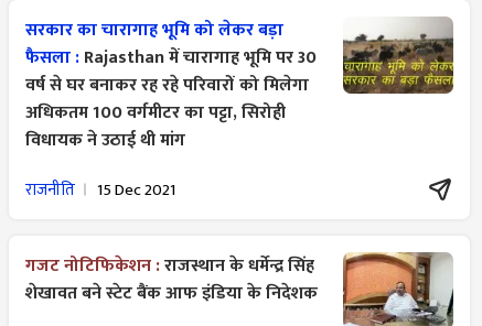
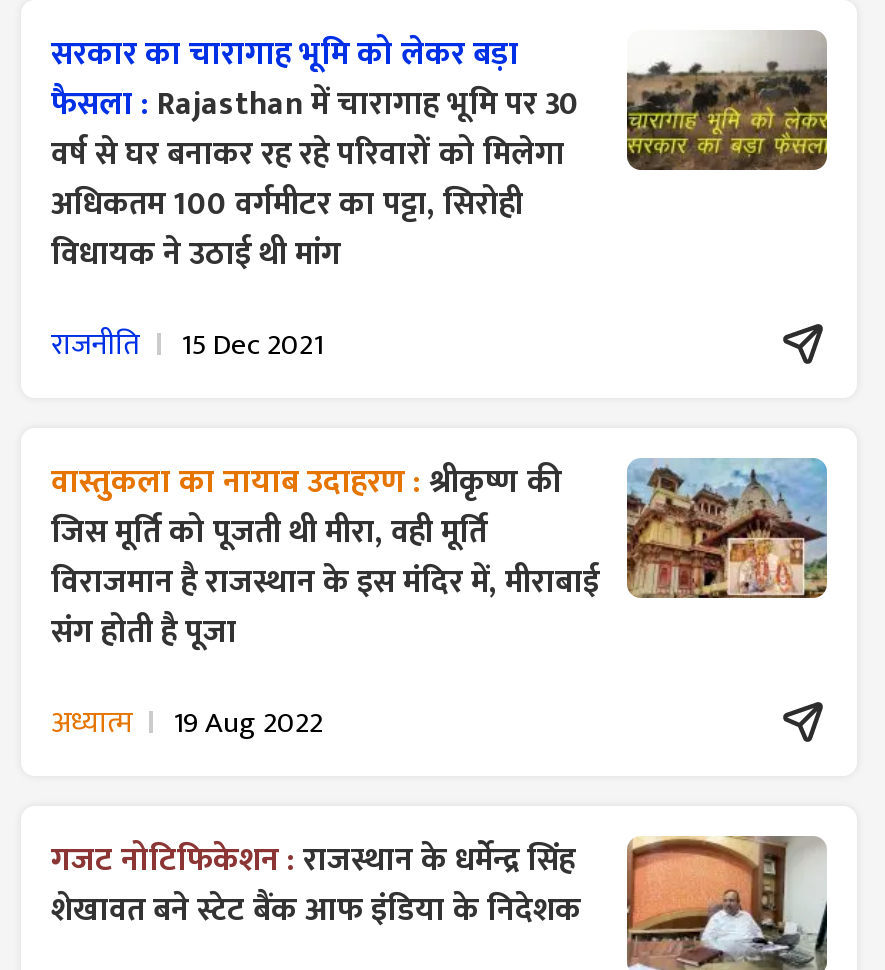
none -> [51,456,827,747] [image] | वास्तुकला का नायाब उदाहरण : श्रीकृष्ण की | जिस मूर्ति को पूजती थी मीरा, वही मूर्ति | विराजमान है राजस्थान के इस मंदिर में, मीराबाई | संग होती है पूजा | अध्यात्म | 19 Aug 2022

